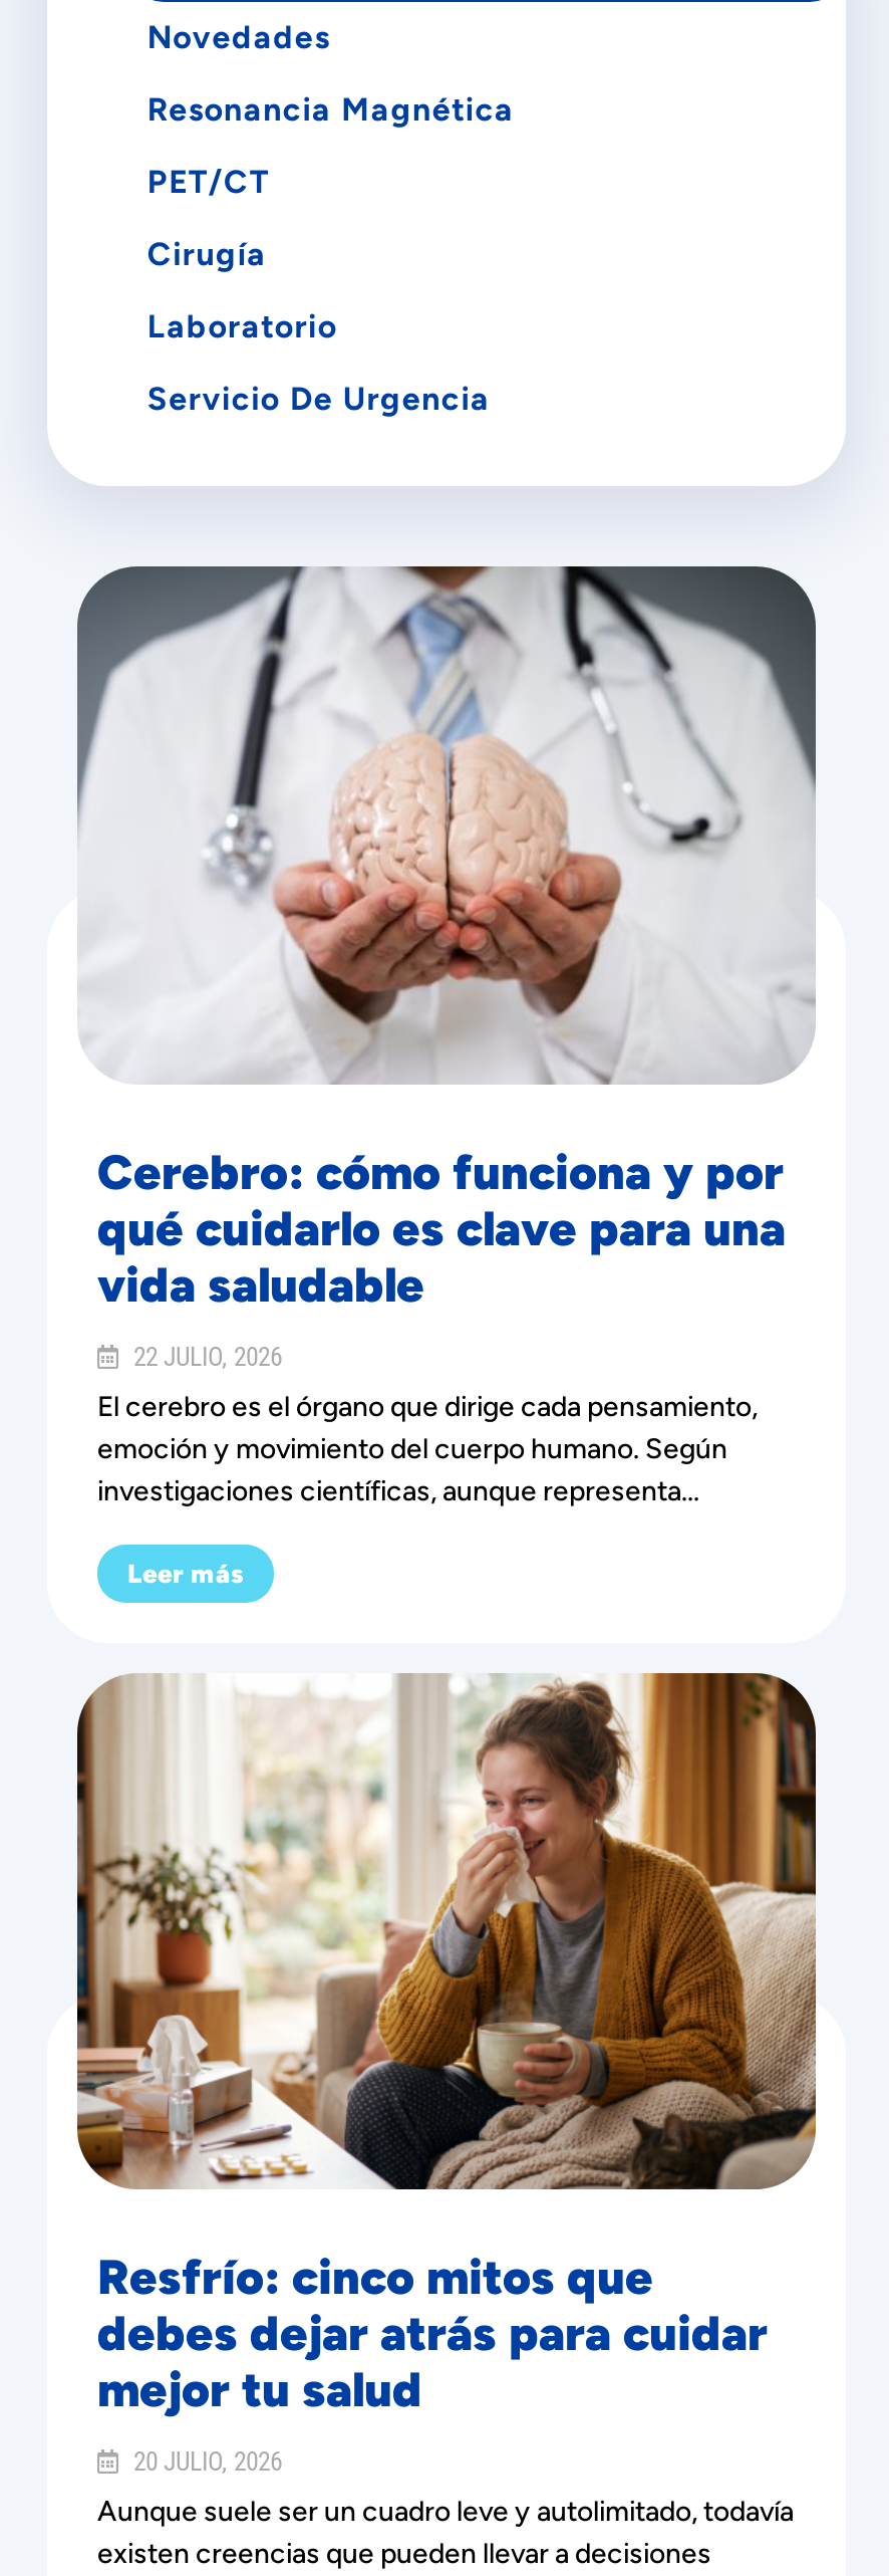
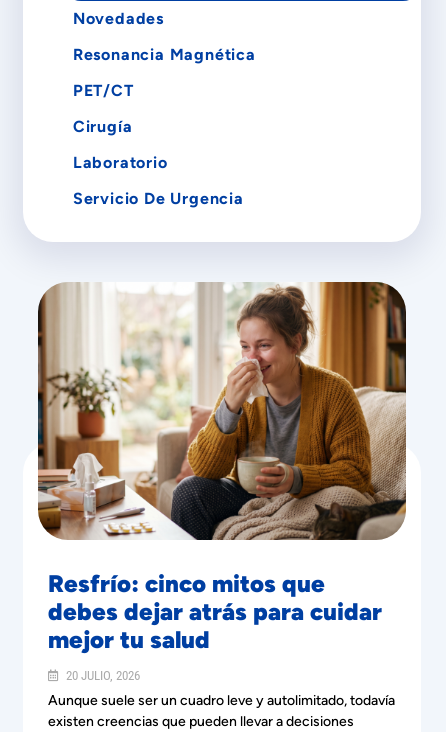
[75,564,816,1588] [image] | Cerebro: cómo funciona y por | qué cuidarlo es clave para una | vida saludable | 22 JULIO, 2026 | El cerebro es el órgano que dirige cada pensamiento, | emoción y movimiento del cuerpo humano. Según | investigaciones científicas, aunque representa... | Leer más -> none

